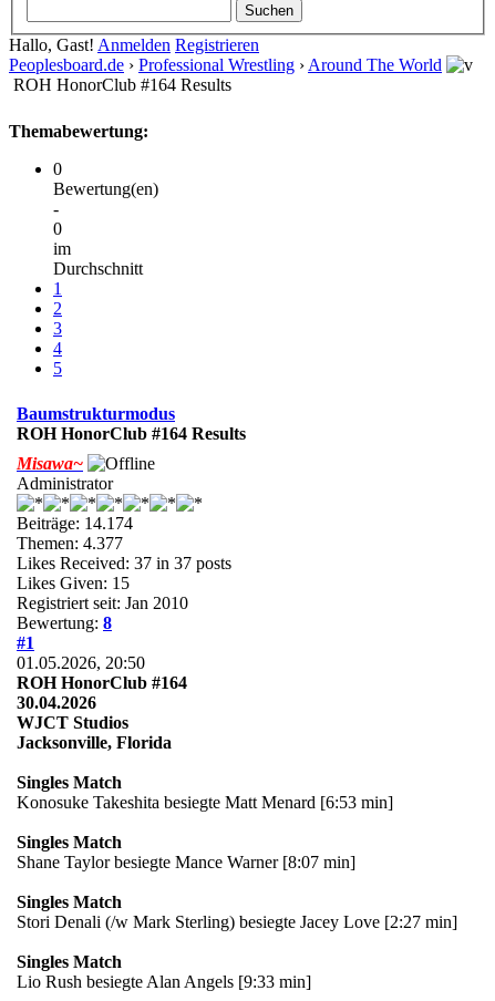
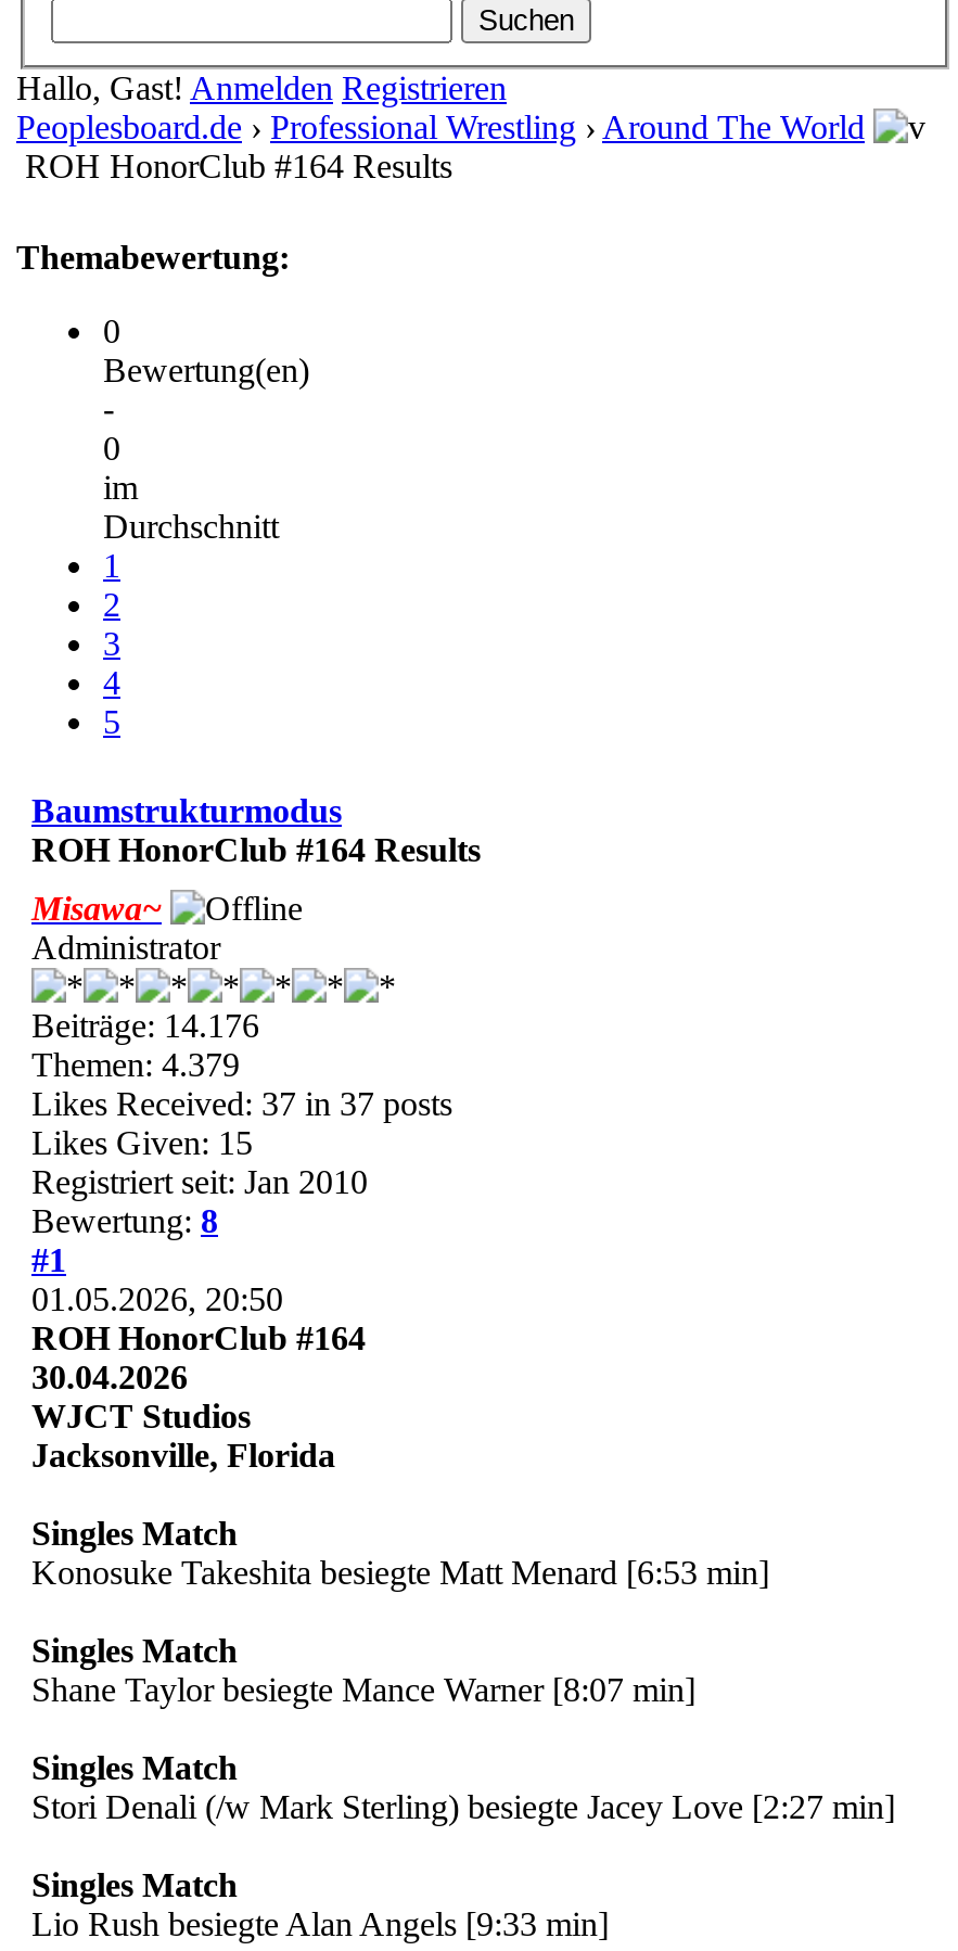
[17,513,133,532] Beiträge: 14.174 -> [31,1006,259,1043] Beiträge: 14.176
[17,533,123,552] Themen: 4.377 -> [31,1045,240,1082] Themen: 4.379

